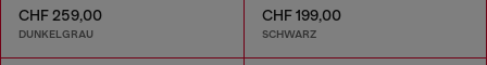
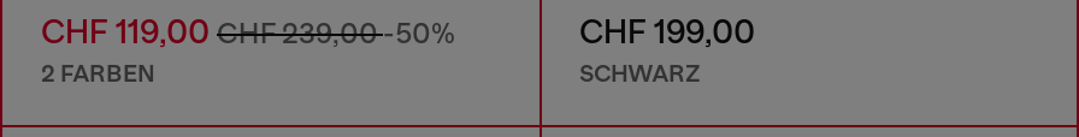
[18,6,102,41] CHF 259,00 | DUNKELGRAU -> [41,11,455,89] CHF 119,00 CHF 239,00-50% | 2 FARBEN

